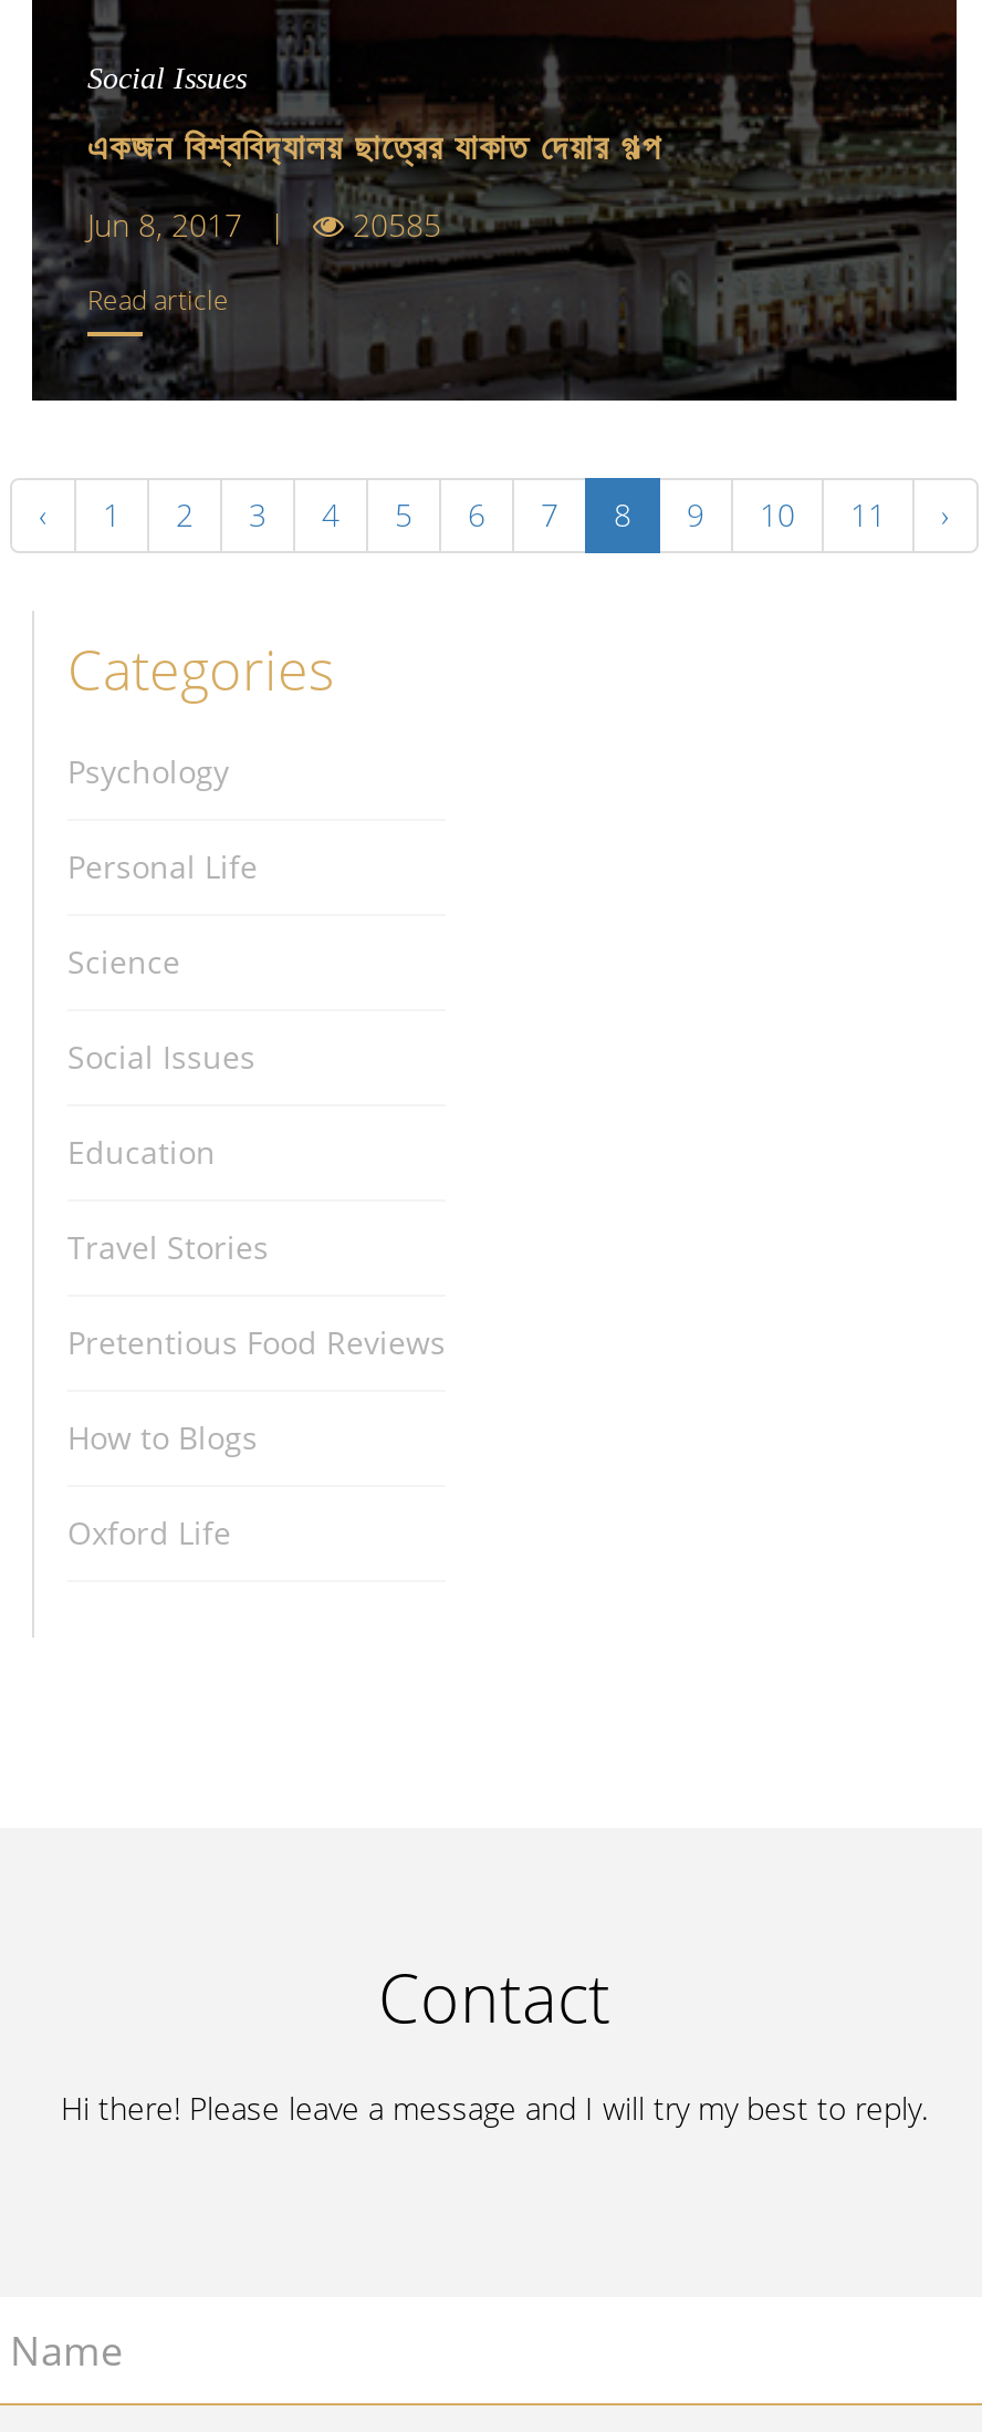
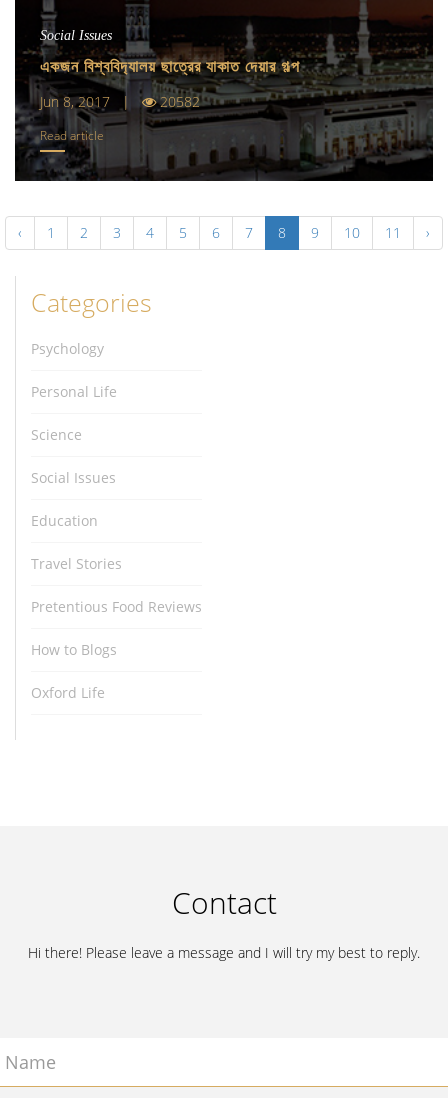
[344,203,441,245] 20585 -> [156,92,200,111] 20582

